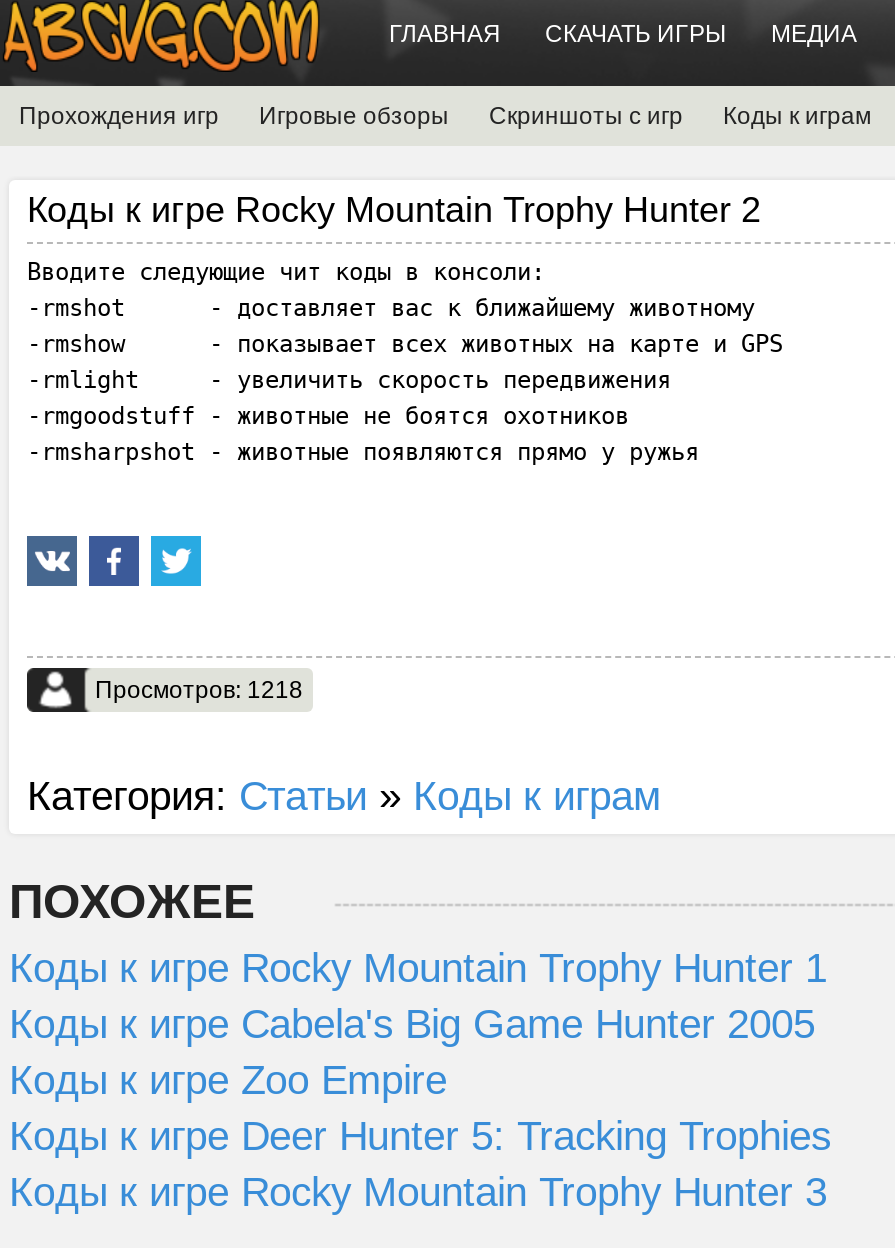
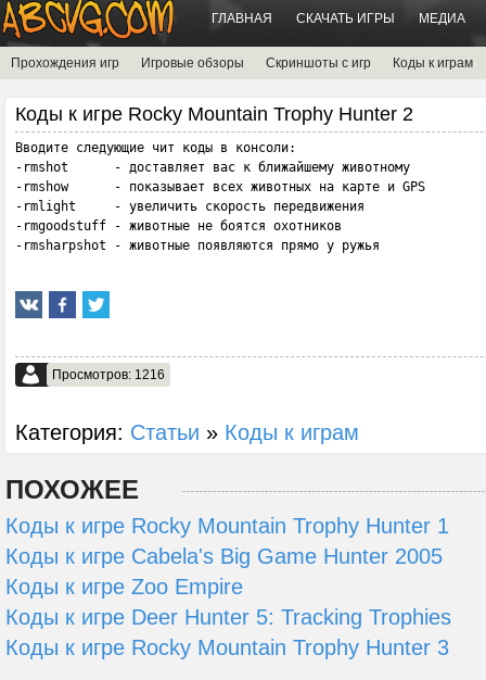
[95,676,303,704] Просмотров: 1218 -> [52,367,165,382] Просмотров: 1216

